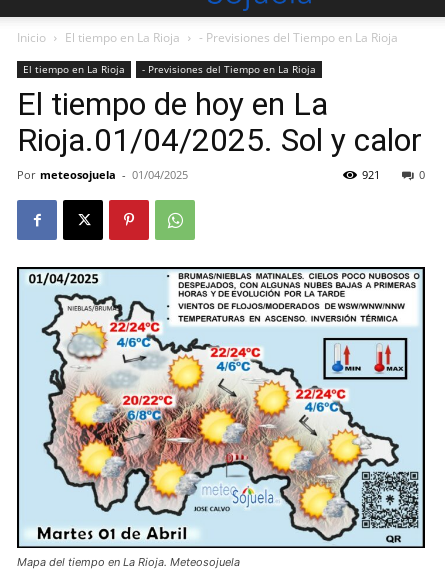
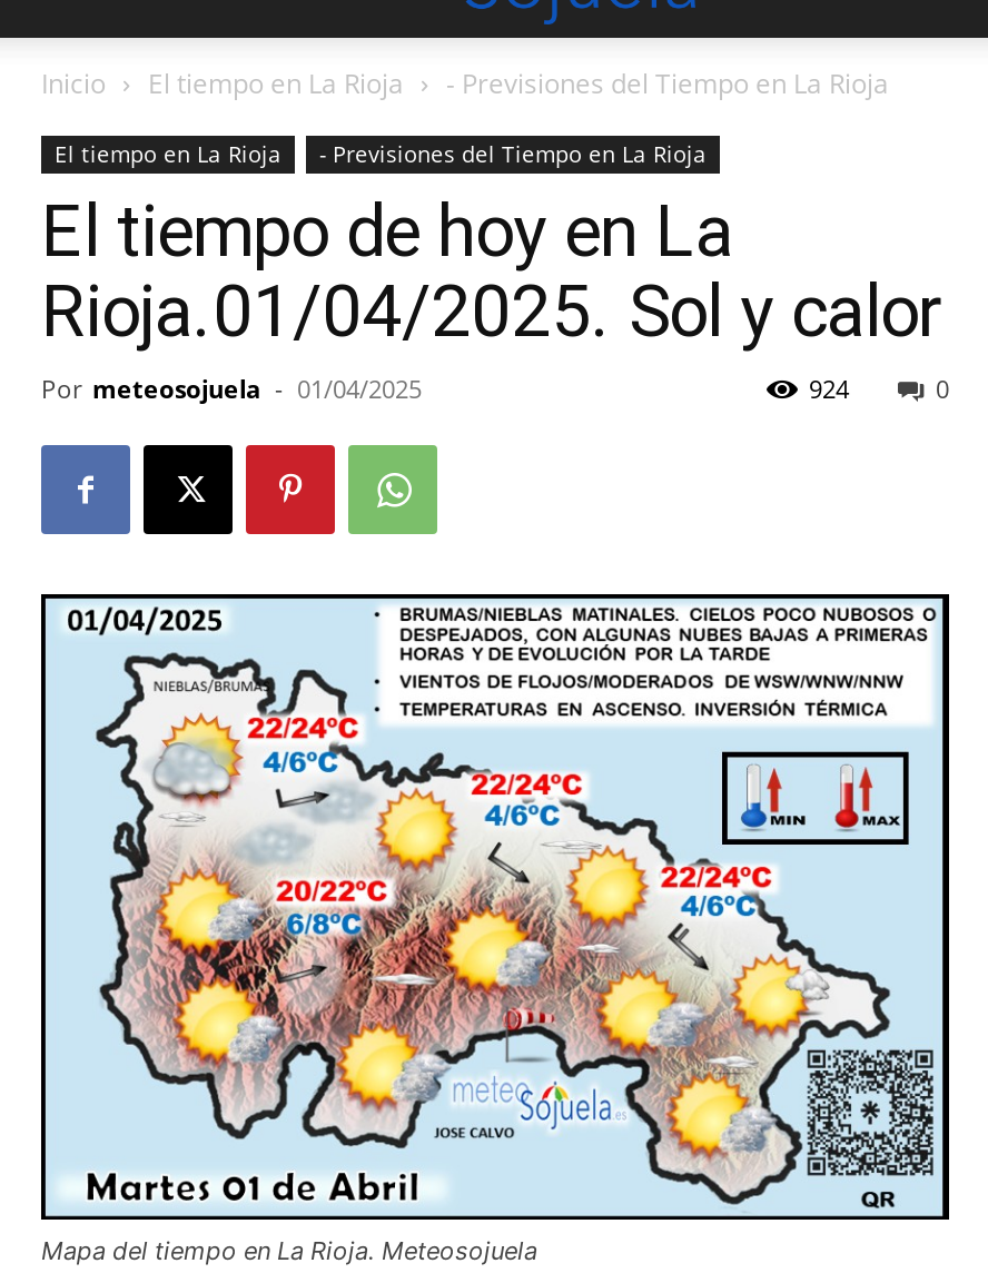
[362,167,380,182] 921 -> [809,372,849,405] 924

